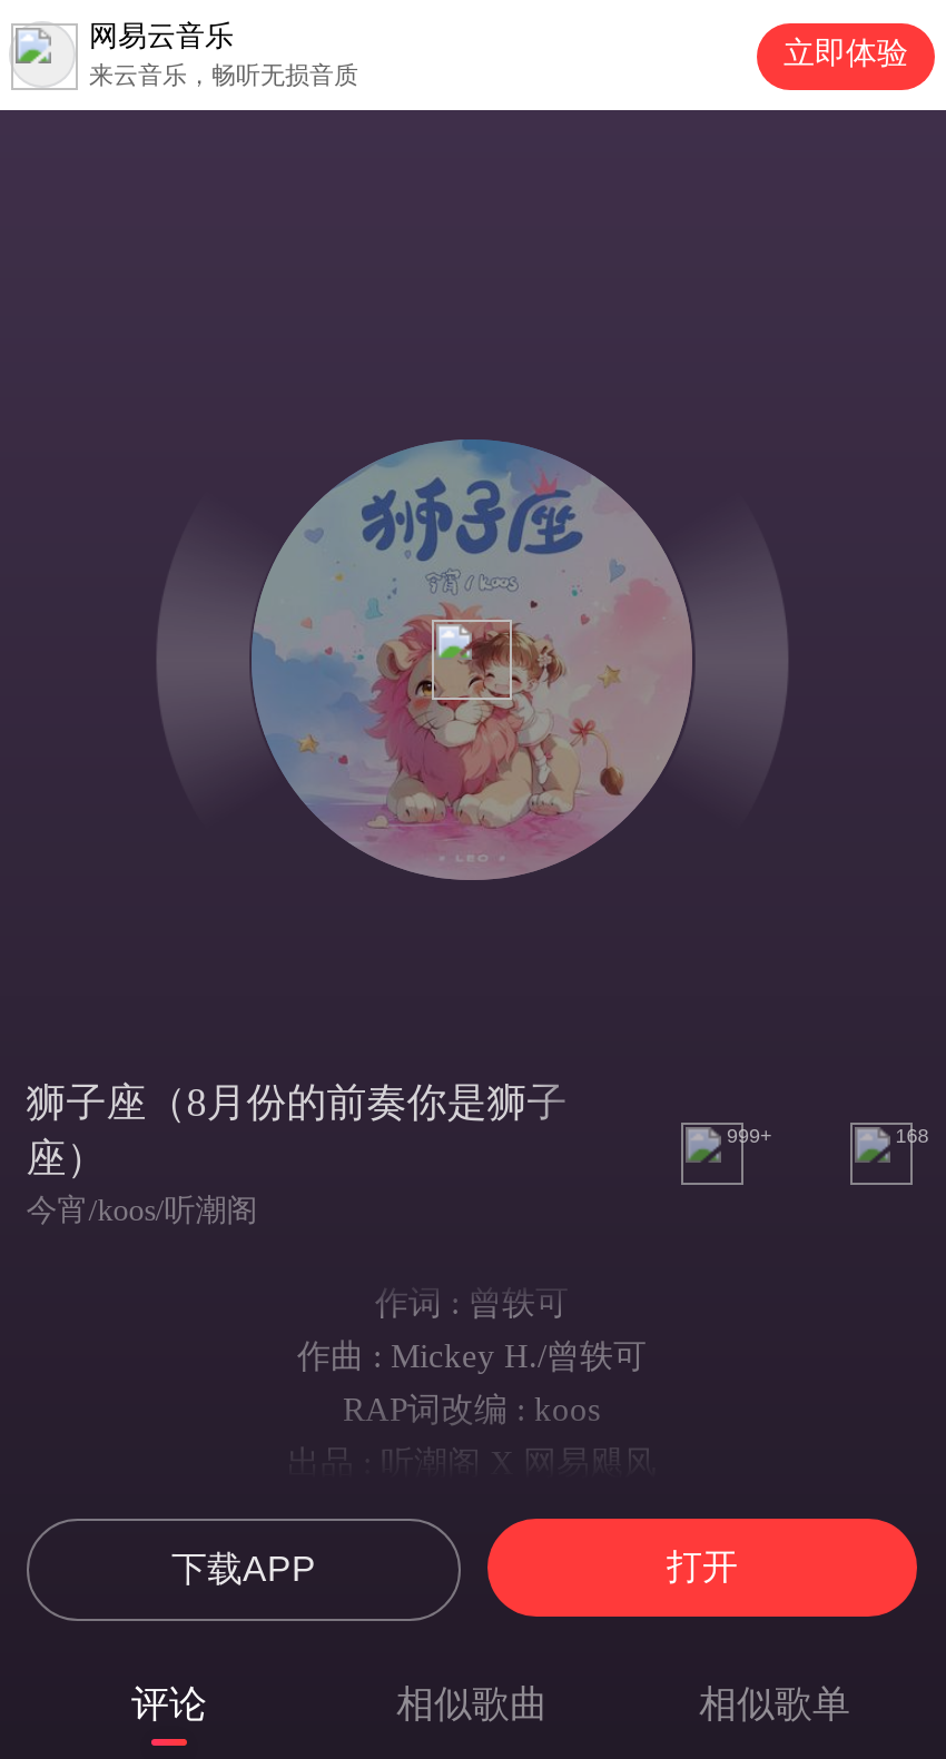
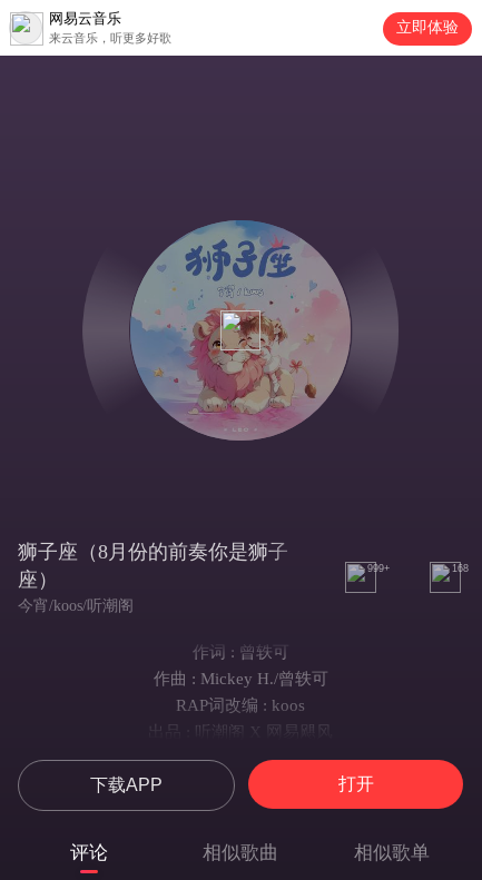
[89,61,358,88] 来云音乐，畅听无损音质 -> [49,31,171,45] 来云音乐，听更多好歌

